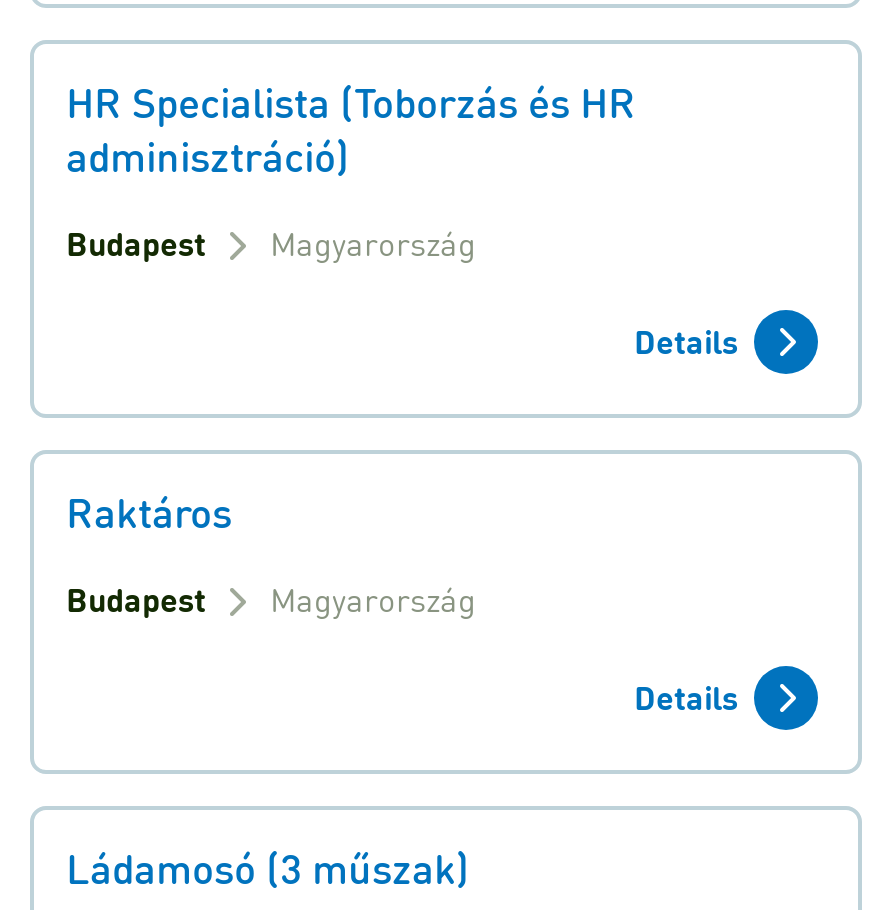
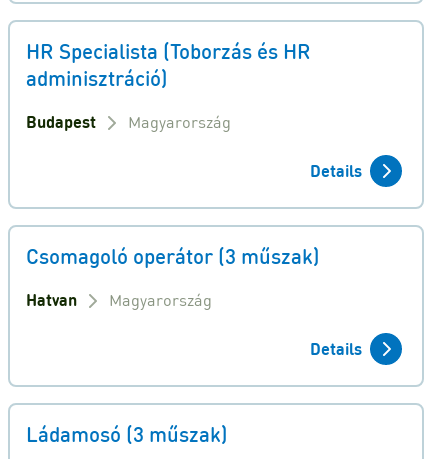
[66,486,232,538] Raktáros -> [26,243,320,269] Csomagoló operátor (3 műszak)
[66,578,206,620] Budapest -> [26,289,77,310] Hatvan

